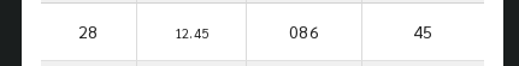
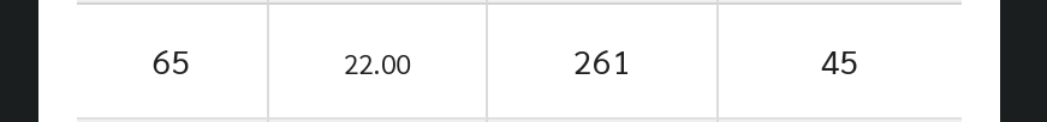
[79,20,98,42] 28 -> [152,38,191,81] 65
[175,24,208,42] 12.45 -> [344,45,411,81] 22.00
[289,20,319,42] 086 -> [573,38,632,81] 261

